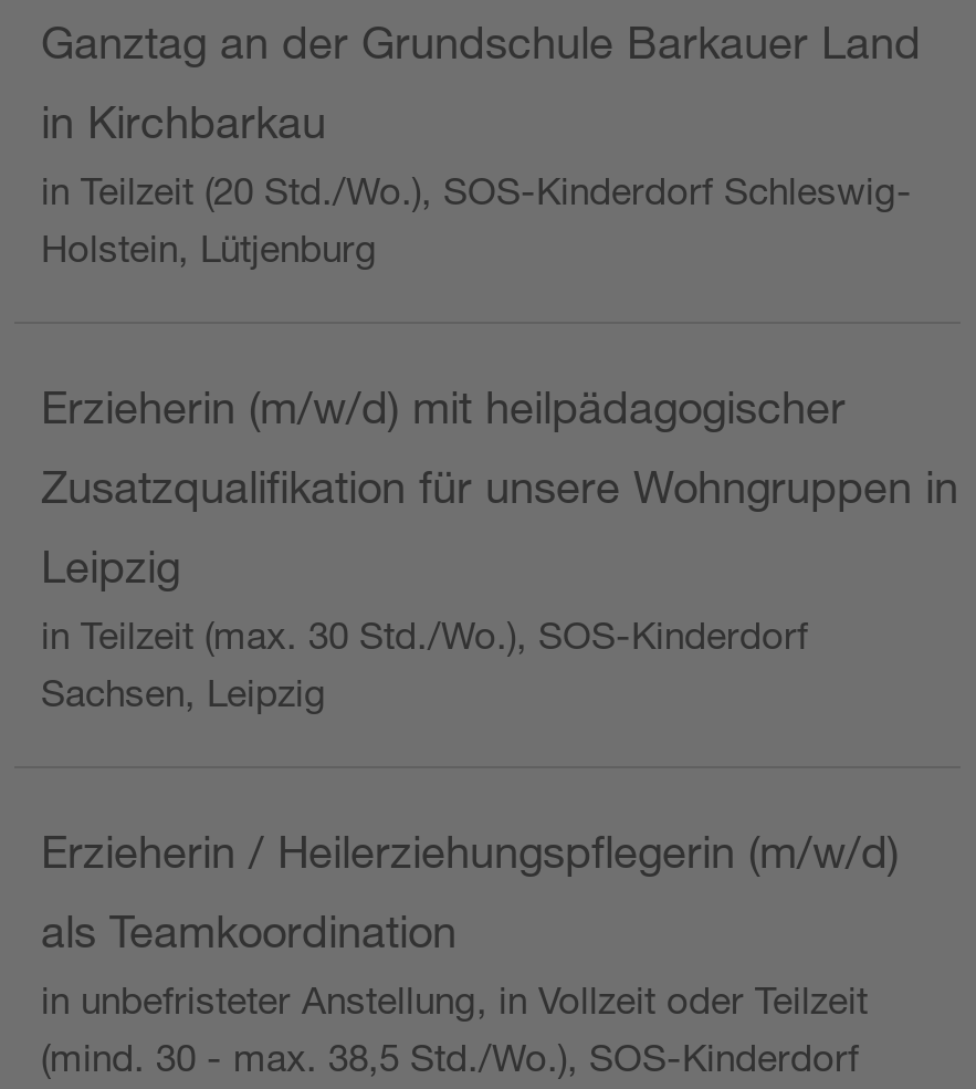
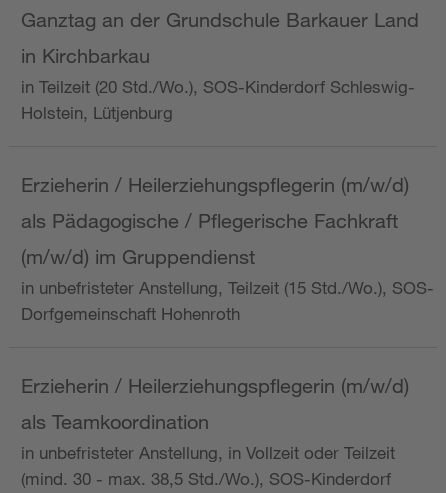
[41,382,846,433] Erzieherin (m/w/d) mit heilpädagogischer -> [21,173,409,196] Erzieherin / Heilerziehungspflegerin (m/w/d)
[41,461,958,512] Zusatzqualifikation für unsere Wohngruppen in -> [21,209,398,232] als Pädagogische / Pflegerische Fachkraft
[41,541,808,716] Leipzig | in Teilzeit (max. 30 Std./Wo.), SOS-Kinderdorf | Sachsen, Leipzig -> [21,245,434,324] (m/w/d) im Gruppendienst | in unbefristeter Anstellung, Teilzeit (15 Std./Wo.), SOS- | Dorfgemeinschaft Hohenroth

